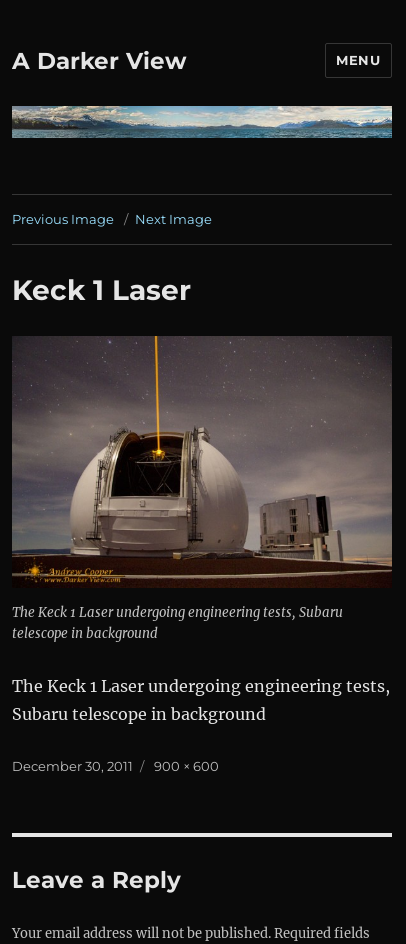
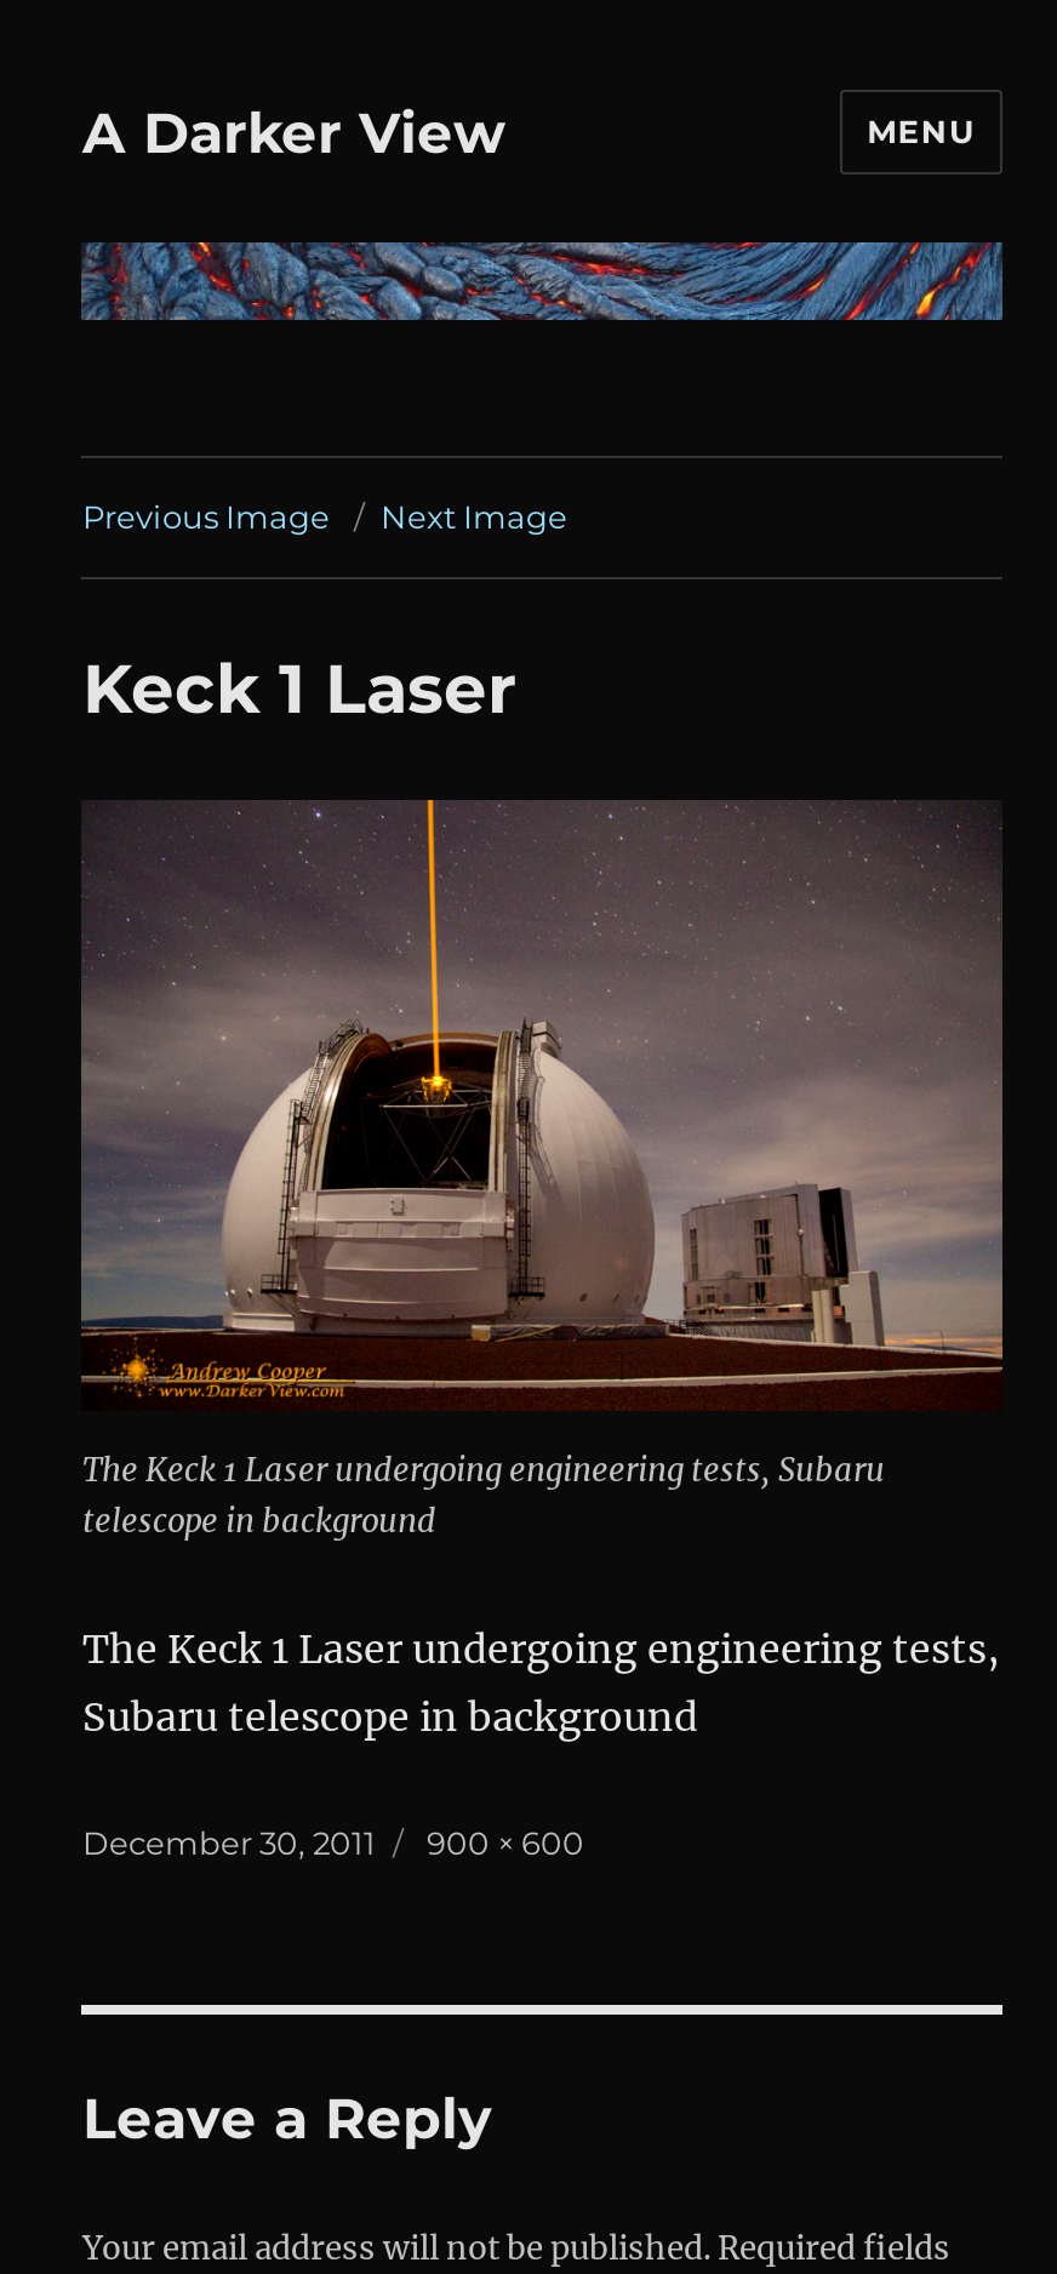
[11,105,393,138] [image] -> [81,240,1002,322] [image]

